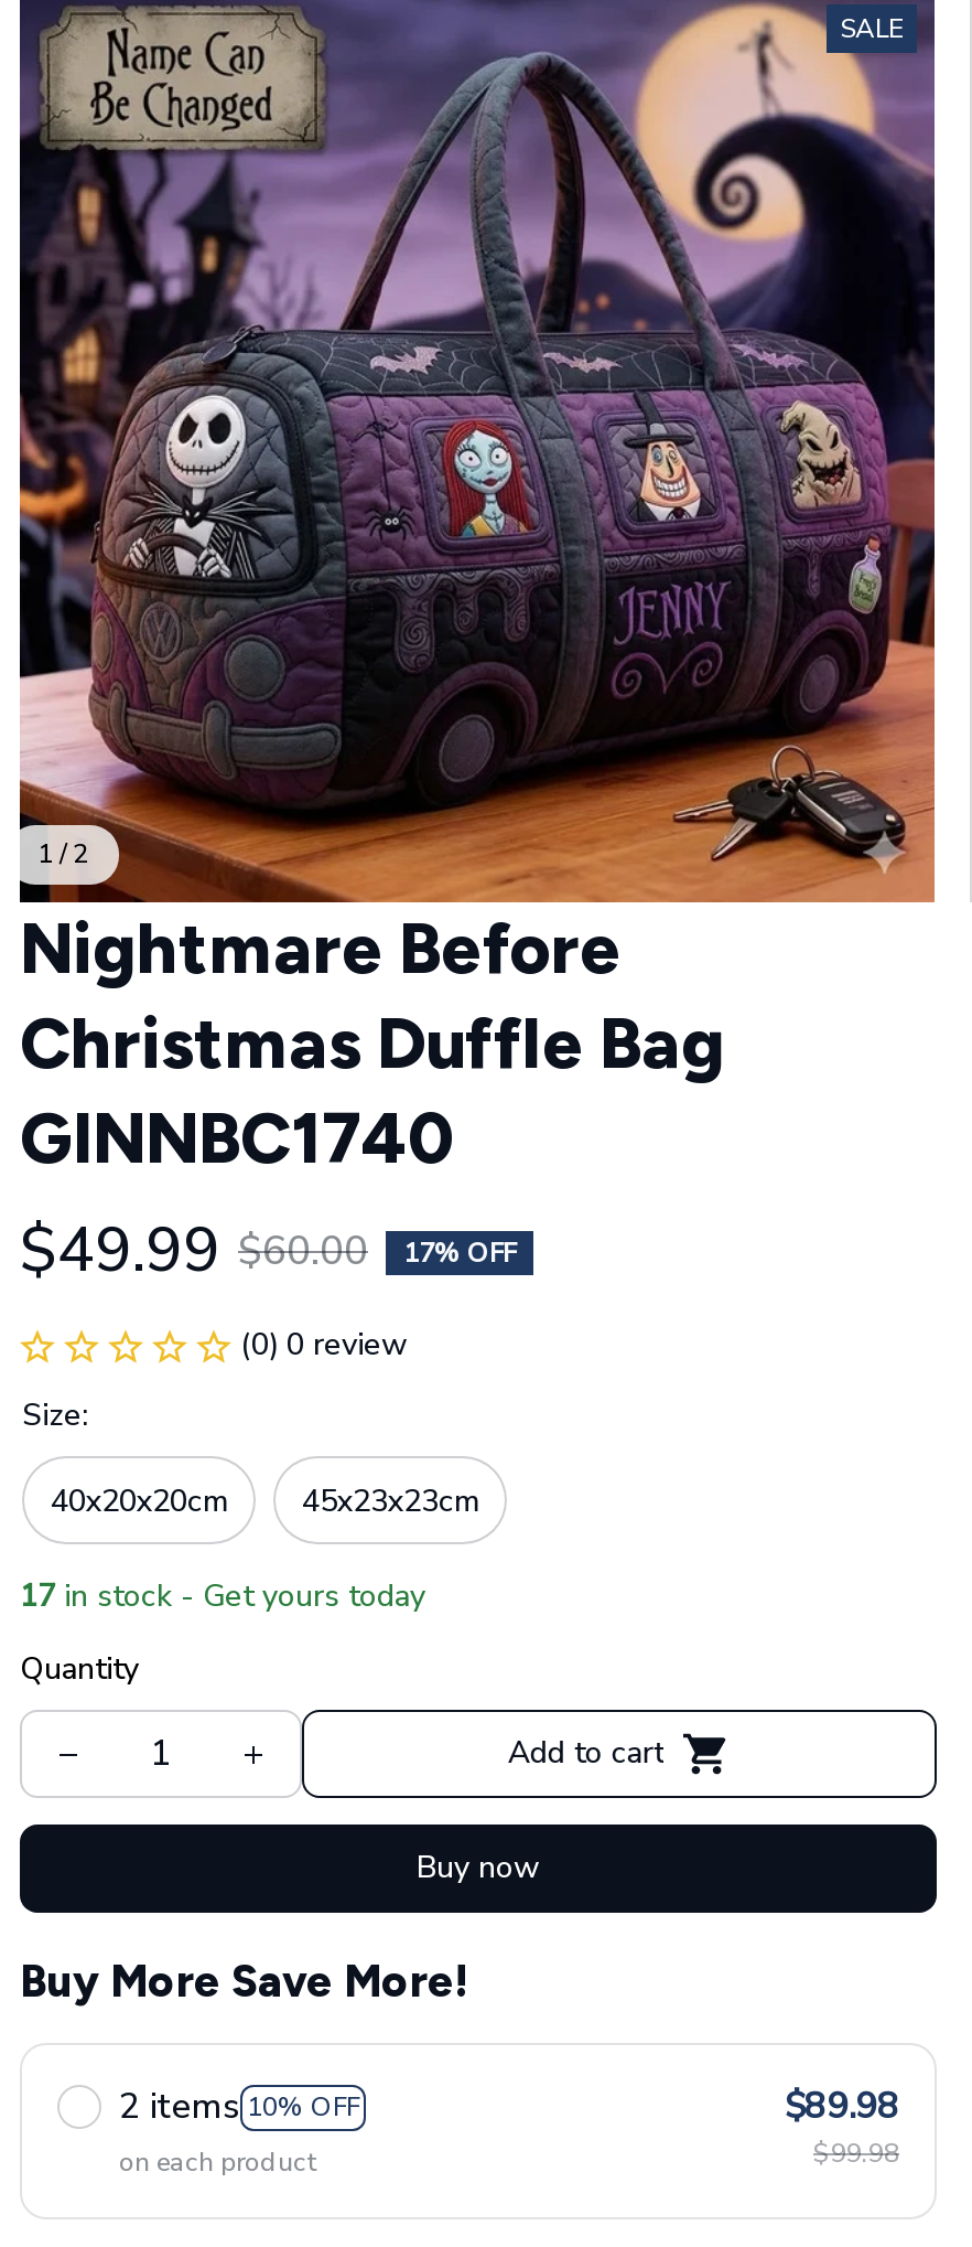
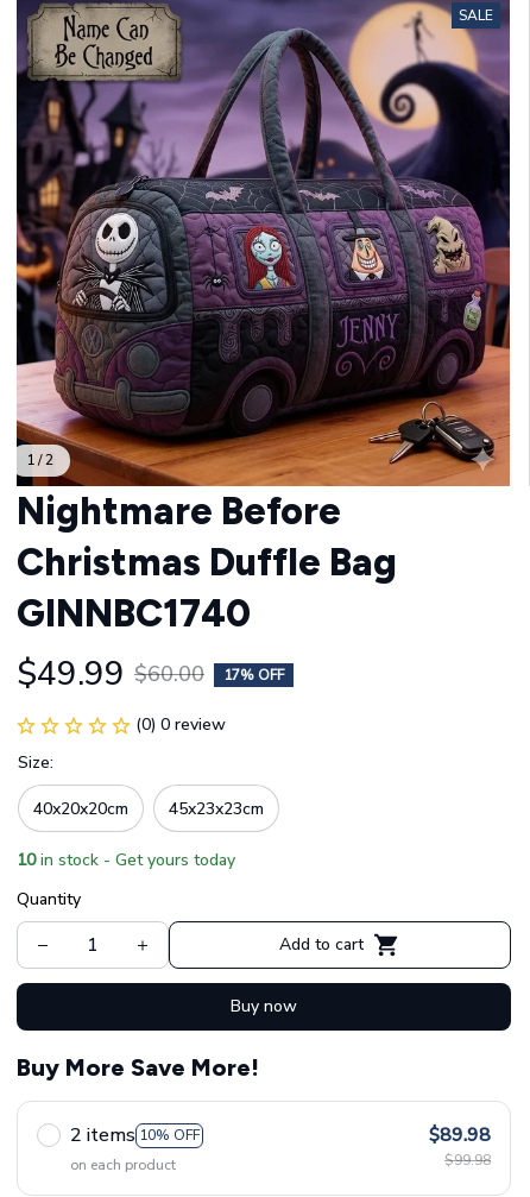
[20,1575,425,1617] 17 in stock - Get yours today -> [17,849,235,871] 10 in stock - Get yours today

